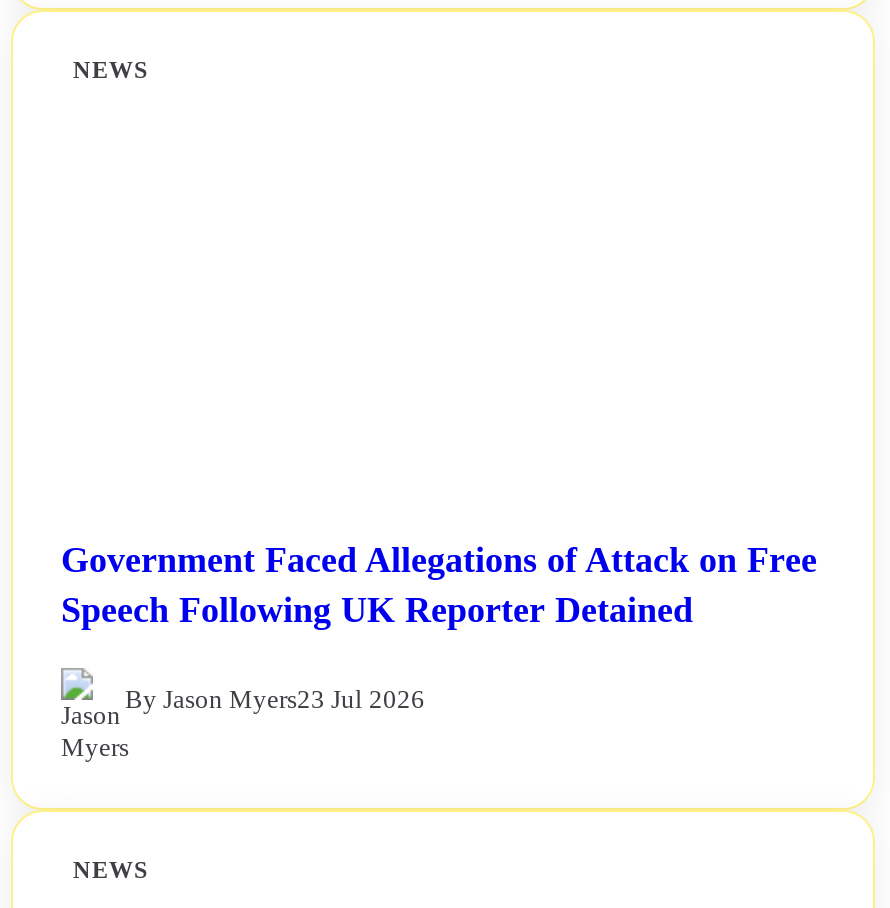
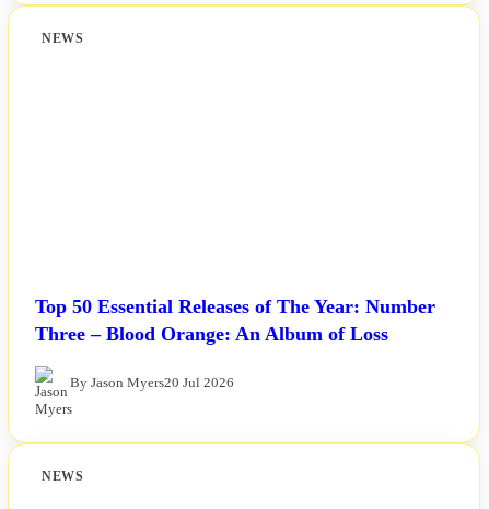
[61,539,817,629] Government Faced Allegations of Attack on Free | Speech Following UK Reporter Detained -> [35,295,435,344] Top 50 Essential Releases of The Year: Number | Three – Blood Orange: An Album of Loss
[125,683,425,713] By Jason Myers23 Jul 2026 -> [70,374,234,390] By Jason Myers20 Jul 2026

